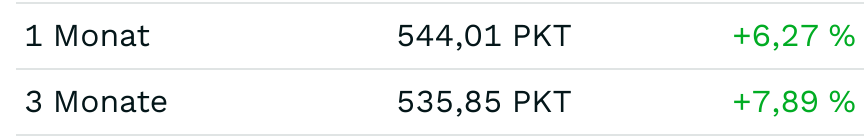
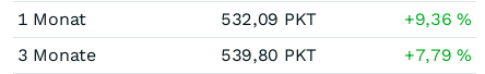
[396,16,572,54] 544,01 PKT -> [221,9,317,29] 532,09 PKT
[732,16,856,54] +6,27% -> [404,9,472,29] +9,36%
[396,82,572,120] 535,85 PKT -> [221,45,317,65] 539,80 PKT
[732,82,856,120] +7,89% -> [404,45,472,65] +7,79%

